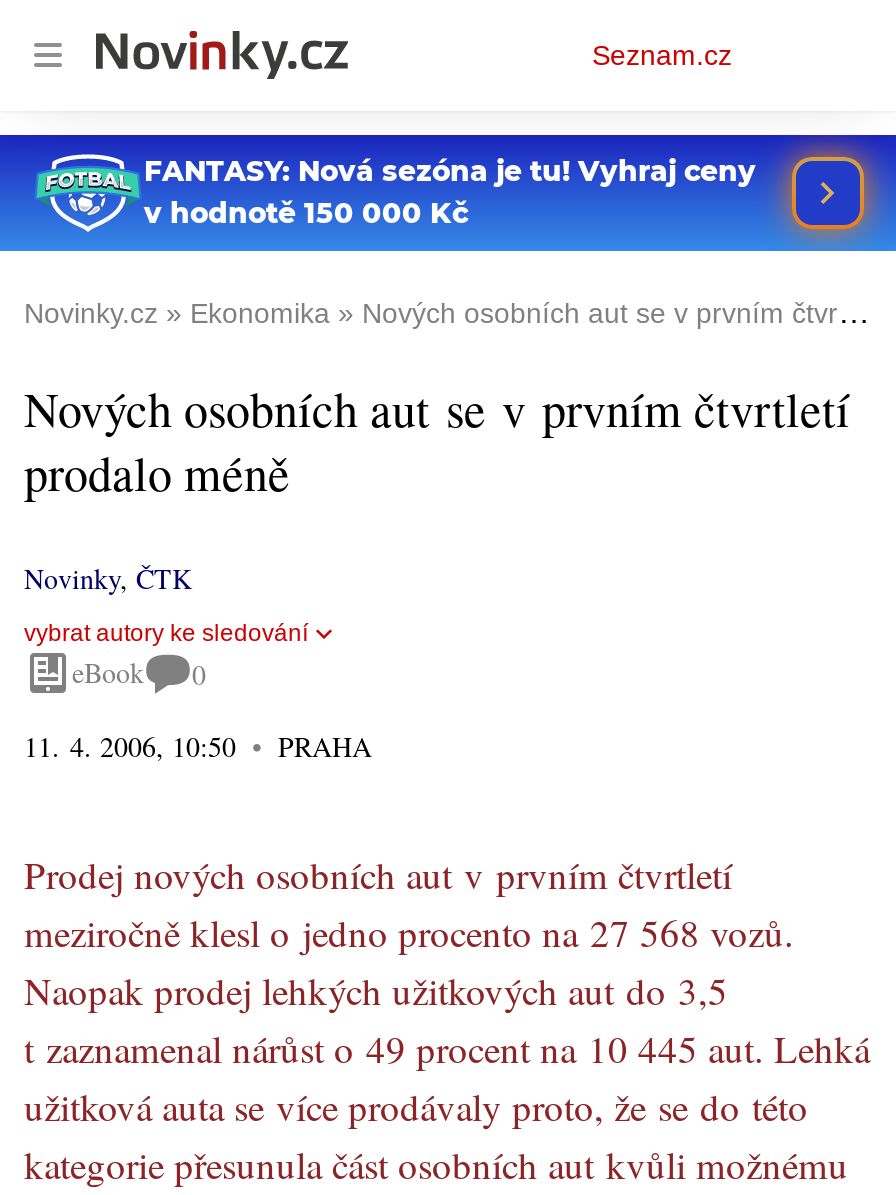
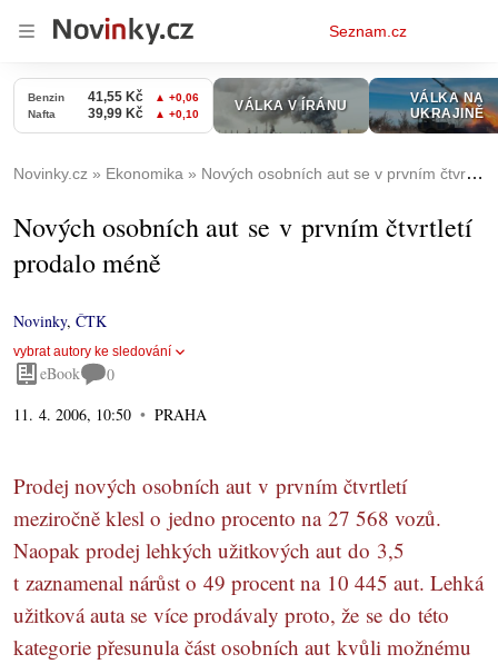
[6,133,890,253] [image] -> [3,76,495,139] [image]

